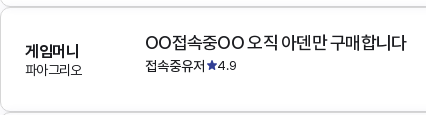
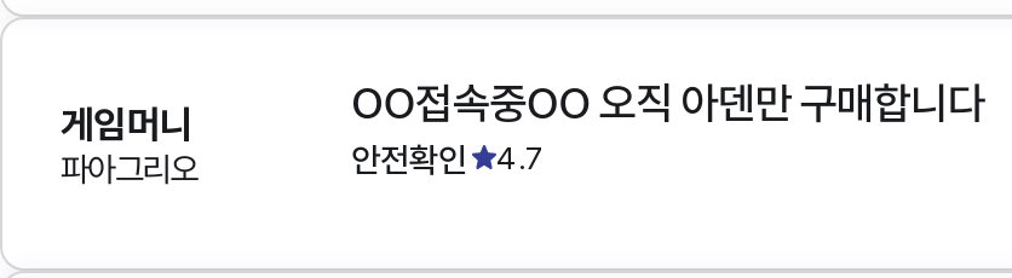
[145,57,237,73] 접속중유저 | 4.9 -> [351,139,545,178] 안전확인 | 4.7

